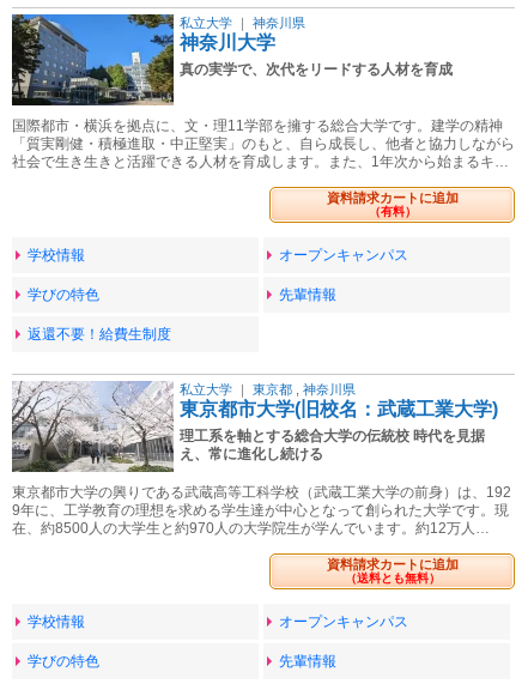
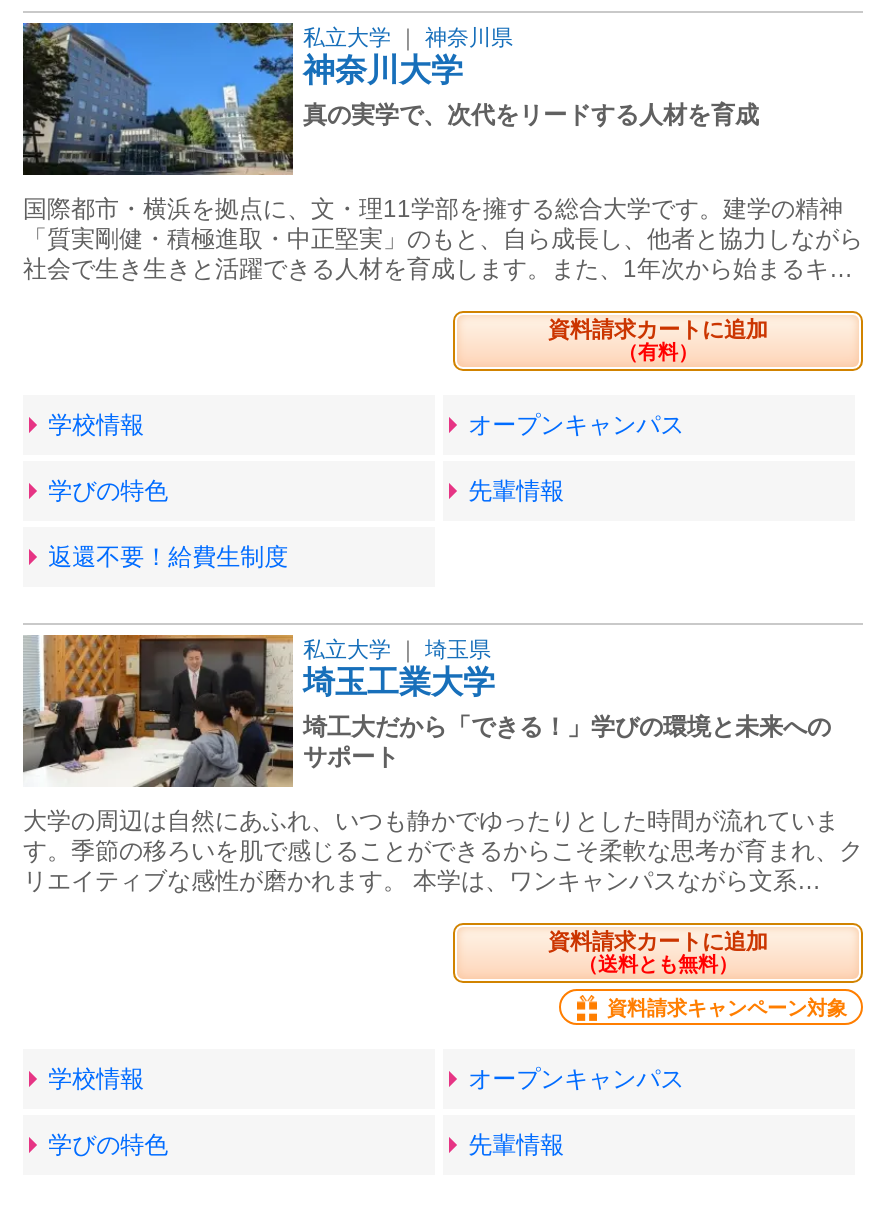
[11,380,511,536] [image] | 東京都市⼤学の興りである武蔵⾼等⼯科学校（武蔵⼯業⼤学の前⾝）は、192 | 9年に、⼯学教育の理想を求める学⽣達が中⼼となって創られた⼤学です。現 | 在、約8500⼈の⼤学⽣と約970⼈の⼤学院⽣が学んでいます。約12万⼈… -> [23,633,863,895] [image] | 大学の周辺は自然にあふれ、いつも静かでゆったりとした時間が流れていま | す。季節の移ろいを肌で感じることができるからこそ柔軟な思考が育まれ、ク | リエイティブな感性が磨かれます。 本学は、ワンキャンパスながら文系…
[180,382,498,462] 私立大学｜東京都,神奈川県 | 東京都市大学(旧校名：武蔵工業大学) | 理工系を軸とする総合大学の伝統校 時代を見据 | え、常に進化し続ける -> [303,637,831,771] 私立大学｜埼玉県 | 埼玉工業大学 | 埼工大だから「できる！」学びの環境と未来への | サポート
none -> [607,997,847,1019] 資料請求キャンペーン対象

